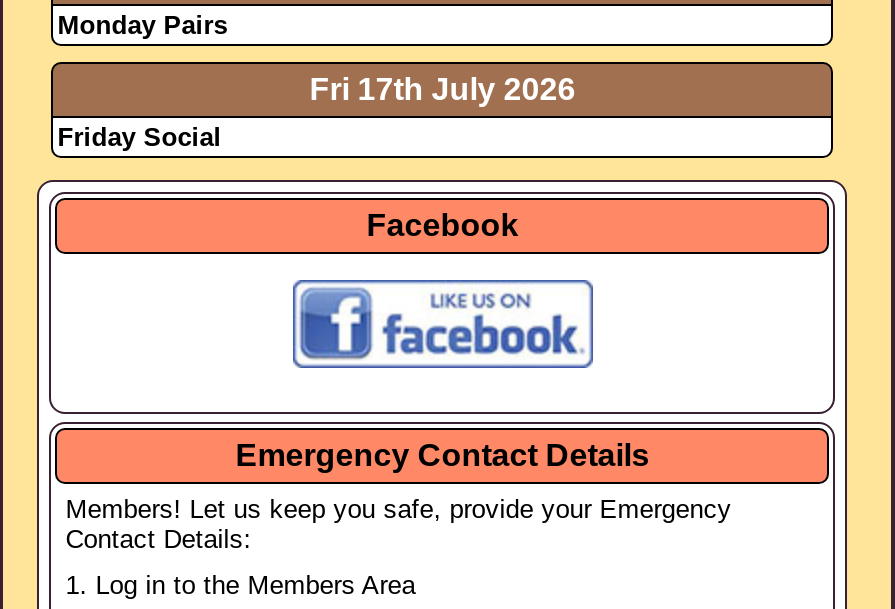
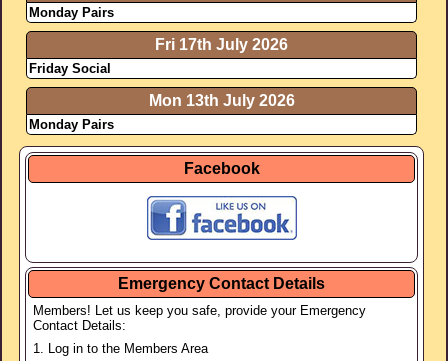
none -> [29,92,295,132] Mon 13th July 2026 | Monday Pairs

